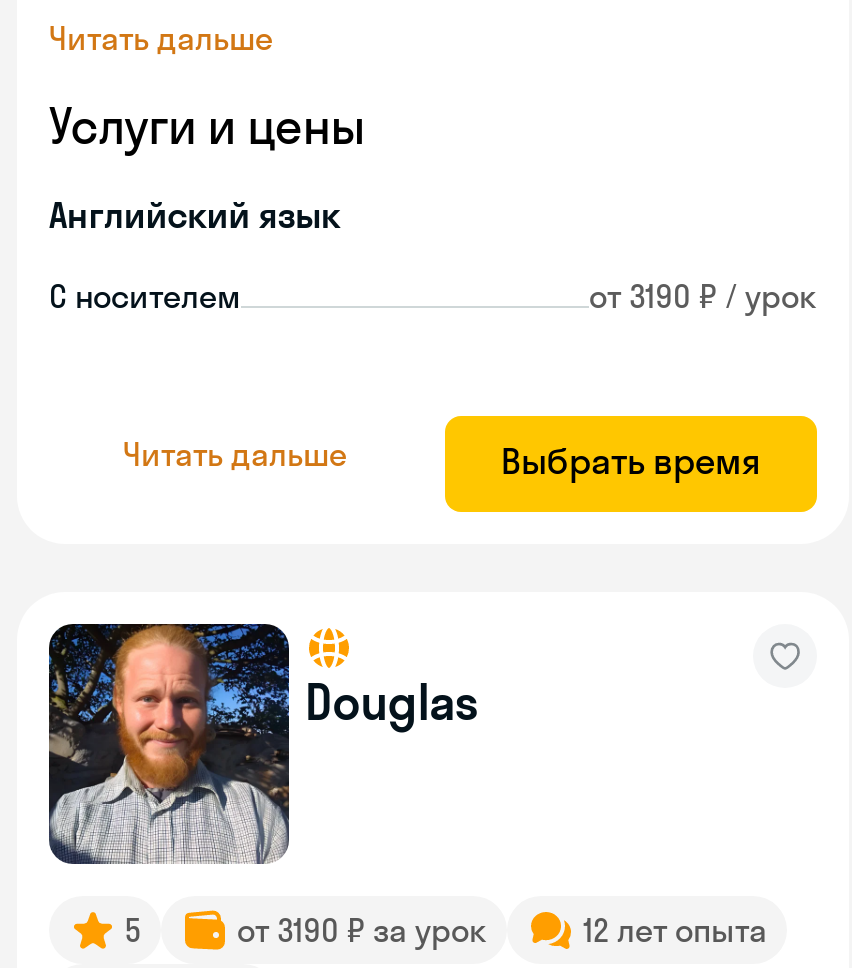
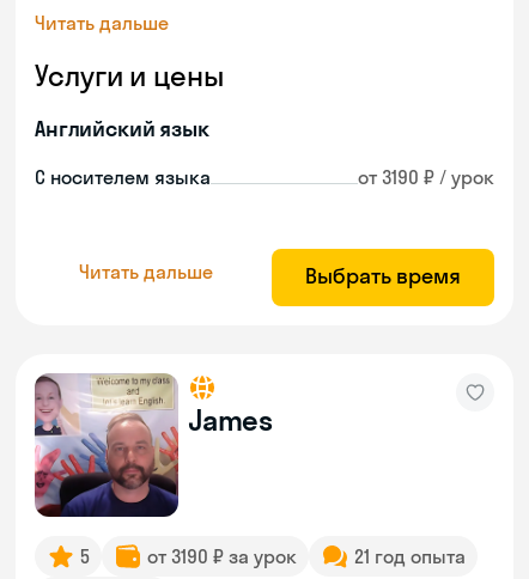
[49,276,241,316] С носителем -> [35,165,211,189] С носителем языка
[47,622,478,864] [image] | Douglas -> [34,373,273,518] [image] | James
[583,910,767,950] 12 лет опыта -> [354,544,466,568] 21 год опыта

